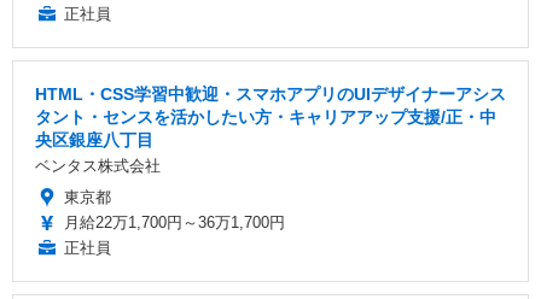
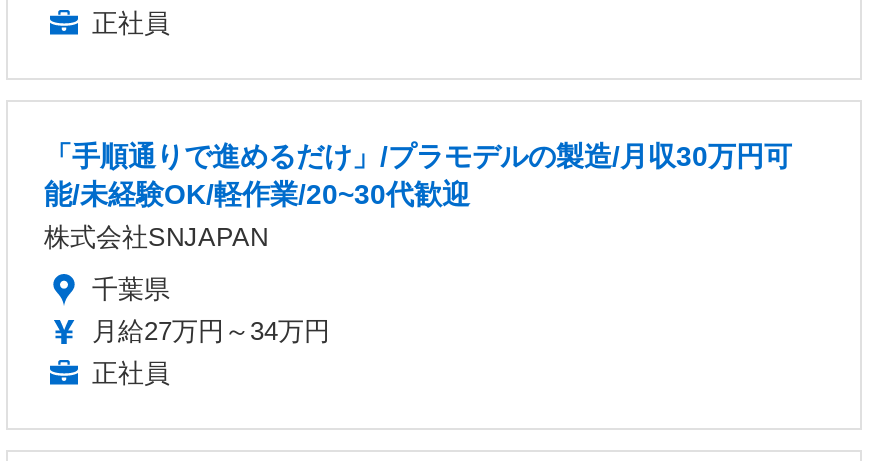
[35,84,506,175] HTML・CSS学習中歓迎・スマホアプリのUIデザイナーアシス | タント・センスを活かしたい方・キャリアアップ支援/正・中 | 央区銀座八丁目 | ベンタス株式会社 -> [44,140,792,252] 「手順通りで進めるだけ」/プラモデルの製造/月収30万円可 | 能/未経験OK/軽作業/20~30代歓迎 | 株式会社SNJAPAN
[64,188,285,231] 東京都 | 月給22万1,700円～36万1,700円 -> [92,274,330,346] 千葉県 | 月給27万円～34万円

